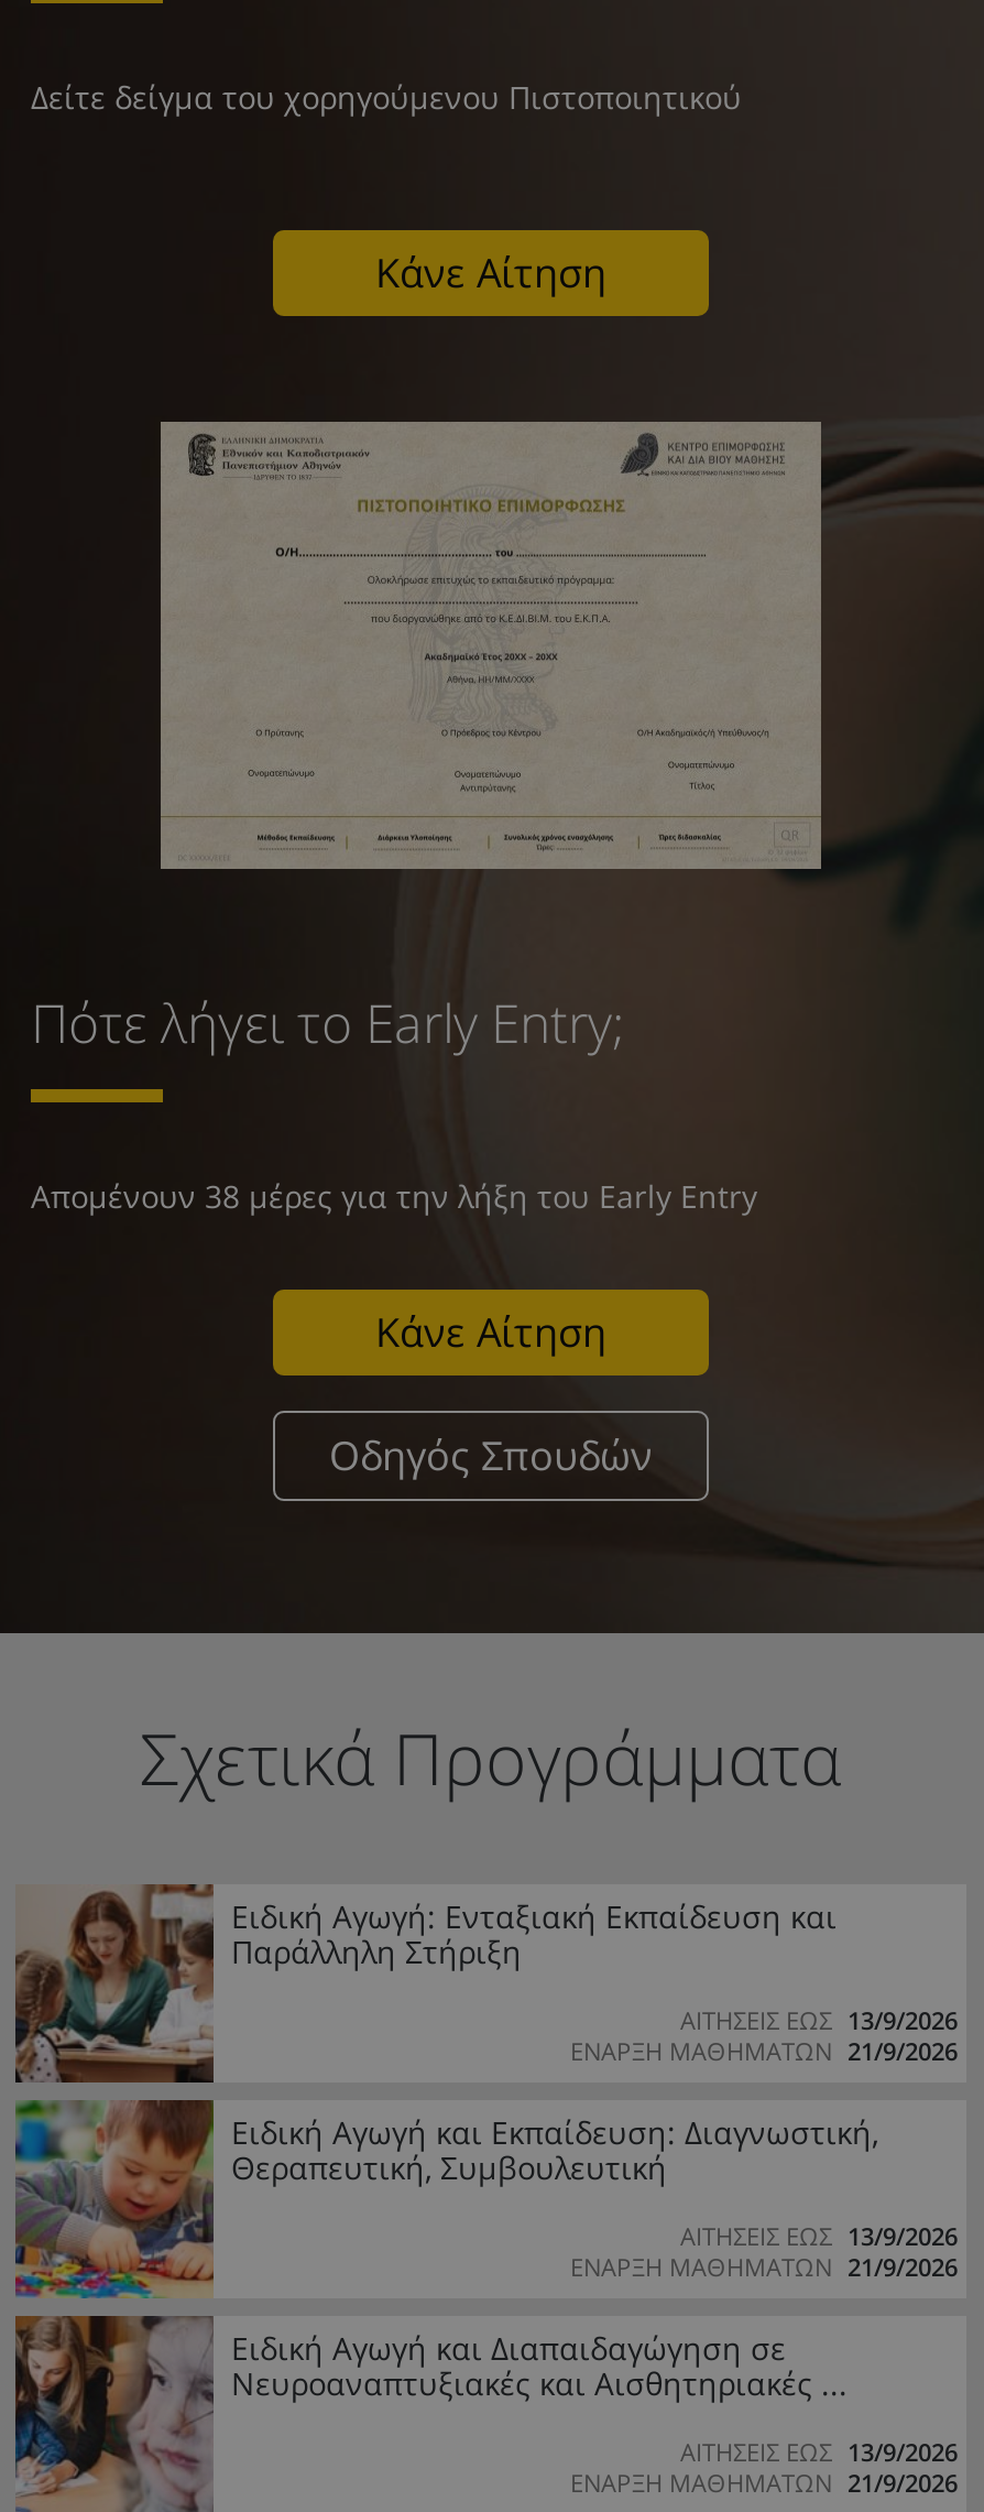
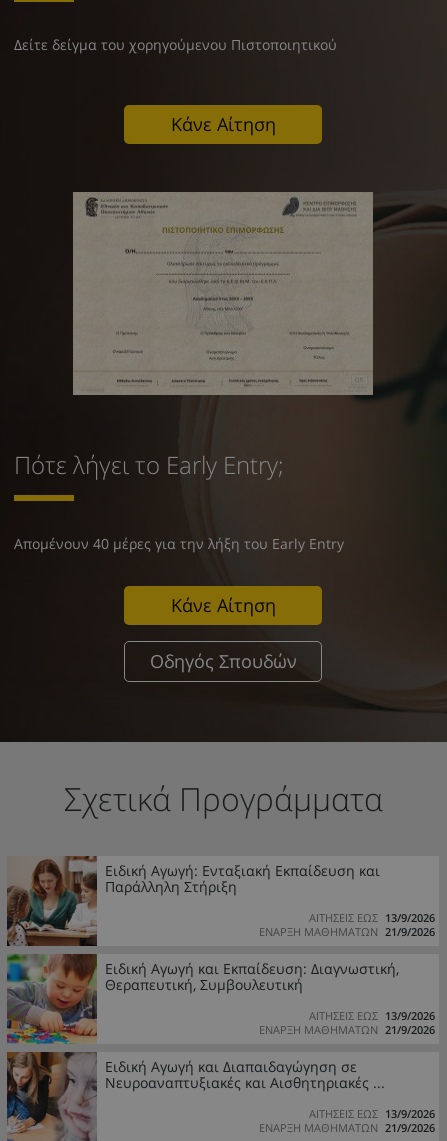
[31,1175,757,1217] Απομένουν 38 μέρες για την λήξη του Early Entry -> [14,534,344,553] Απομένουν 40 μέρες για την λήξη του Early Entry

